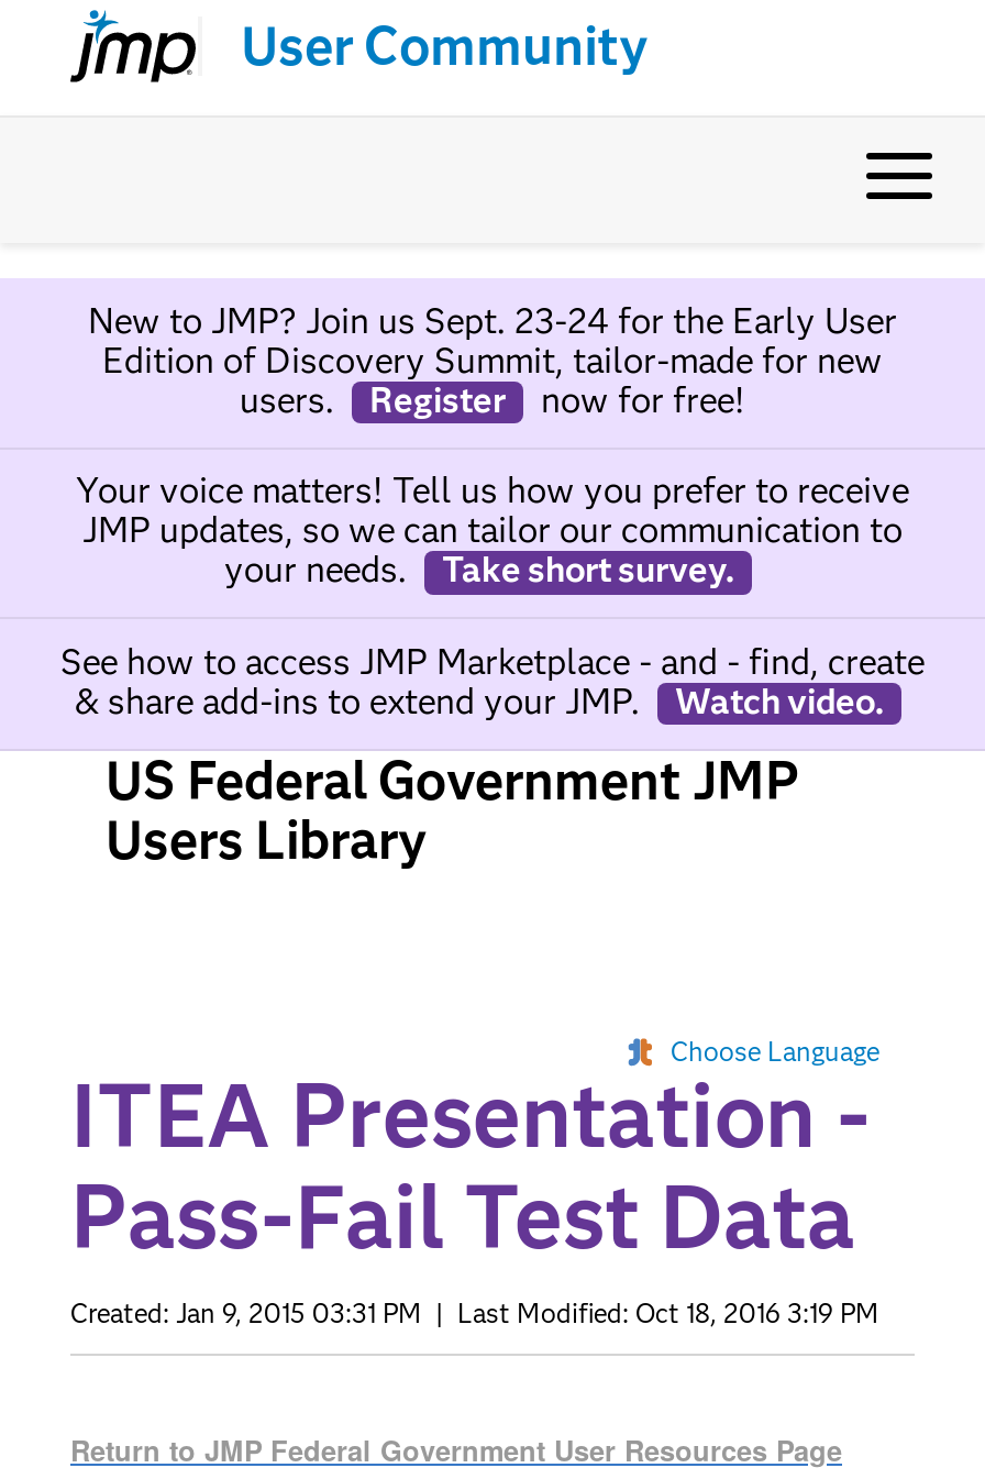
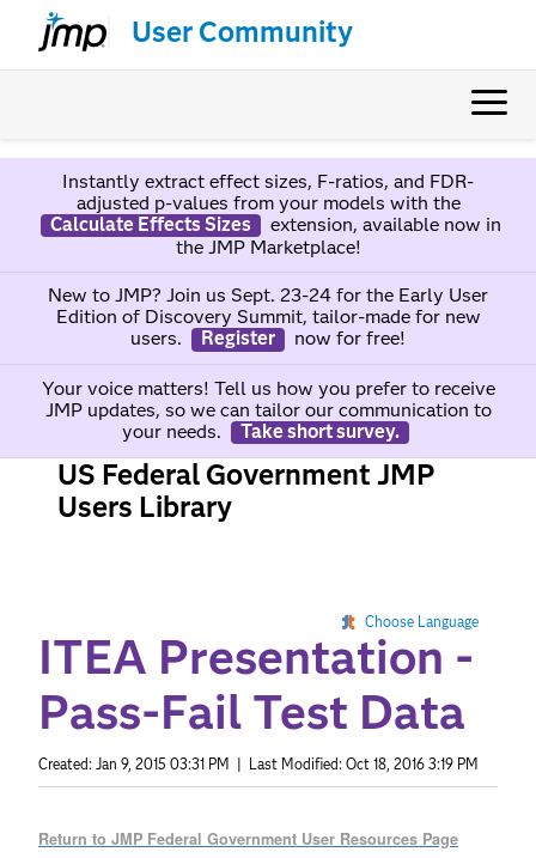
none -> [50,170,501,259] Instantly extract effect sizes, F-ratios, and FDR- | adjusted p-values from your models with the | Calculate Effects Sizes | extension, available now in | the JMP Marketplace!
moved [76,300,909,591] -> [41,284,495,442]: New to JMP? Join us Sept. 23-24 for the Early User | Edition of Discovery Summit, tailor-made for new | users. | ... | your needs. | Take short survey.
[60,640,925,722] See how to access JMP Marketplace - and - find, create | & share add-ins to extend your JMP. | Watch video. -> none

